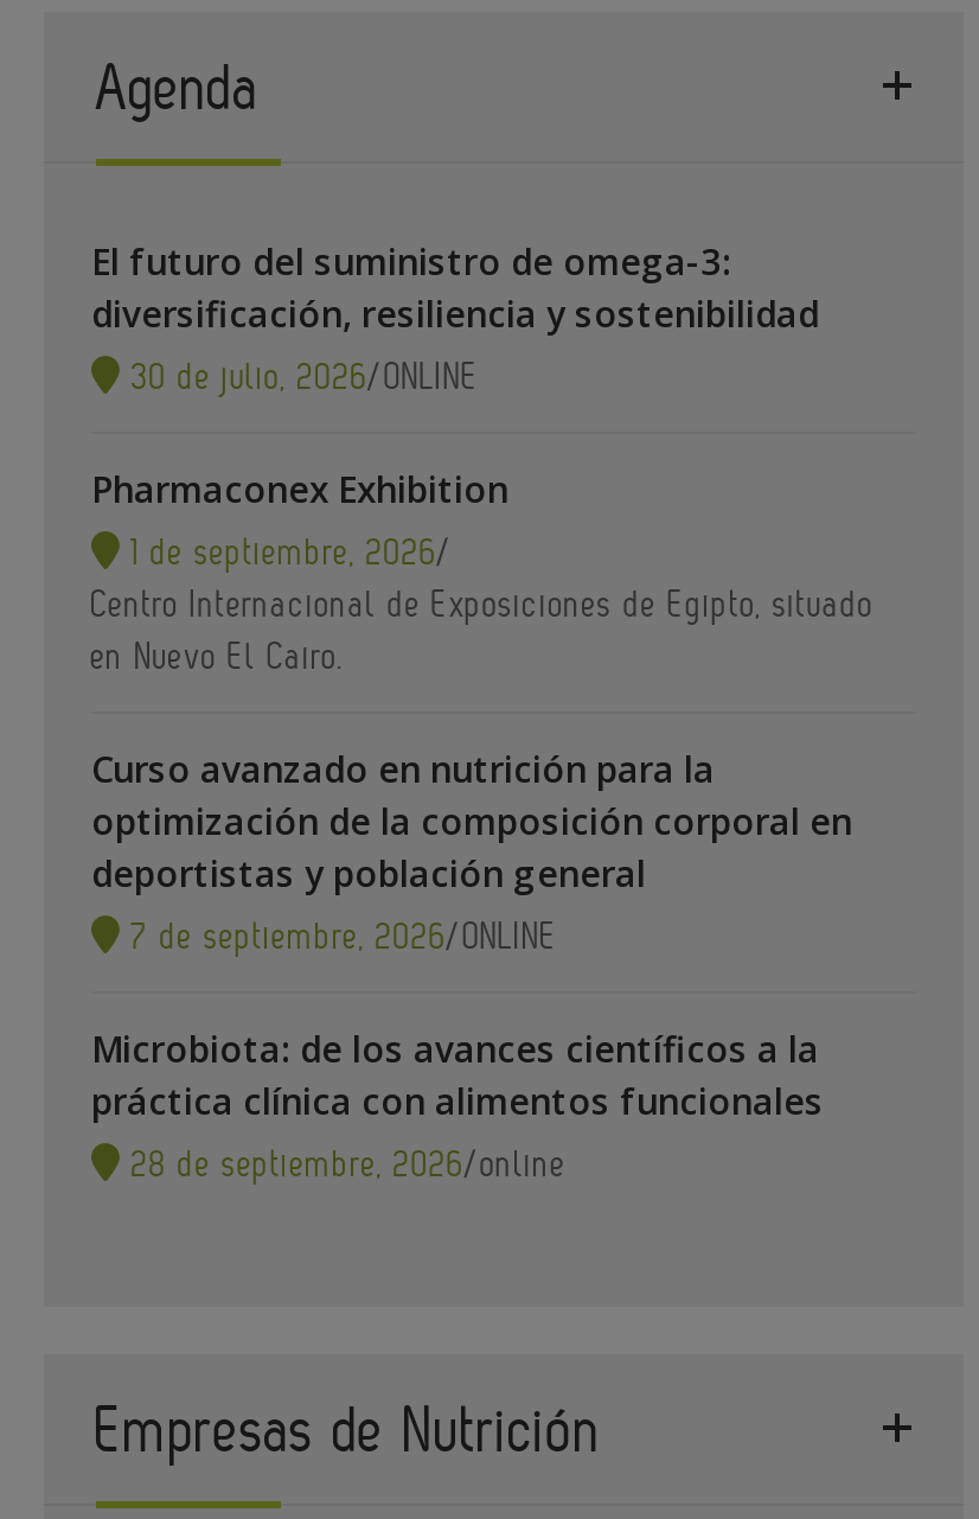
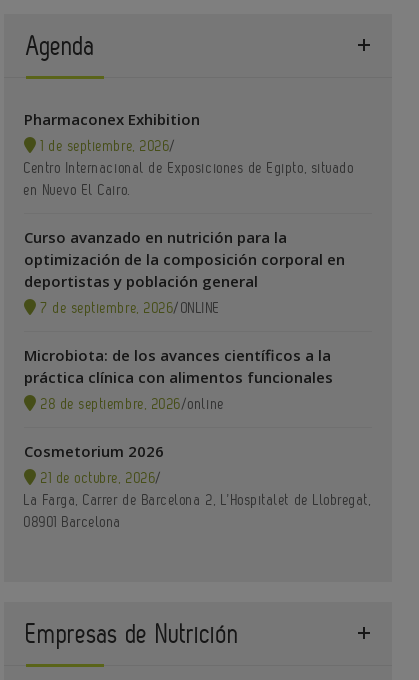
[91,236,819,398] El futuro del suministro de omega-3: | diversificación, resiliencia y sostenibilidad | 30 de julio, 2026/ONLINE -> none
moved [91,464,874,1185] -> [24,109,354,413]: Pharmaconex Exhibition | 1 de septiembre, 2026/ | Centro Internacional de Exposiciones de Egipto, situado | ... | práctica clínica con alimentos funcionales | 28 de septiembre, 2026/online
none -> [24,441,371,531] Cosmetorium 2026 | 21 de octubre, 2026/ | La Farga, Carrer de Barcelona 2, L’Hospitalet de Llobregat, | 08901 Barcelona

